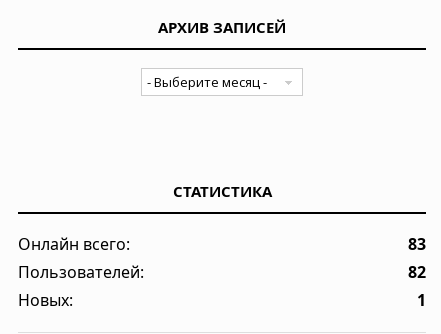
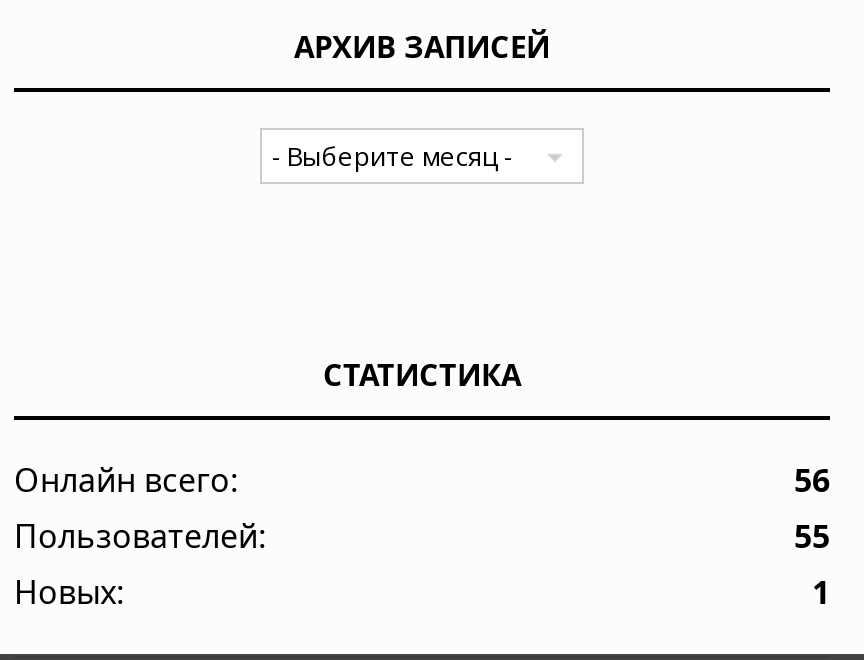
[408,233,426,255] 83 -> [794,458,830,502] 56
[408,261,426,283] 82 -> [794,514,830,558] 55

